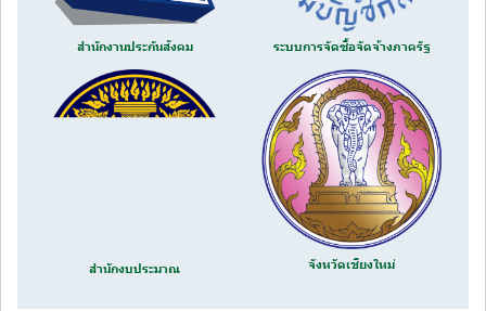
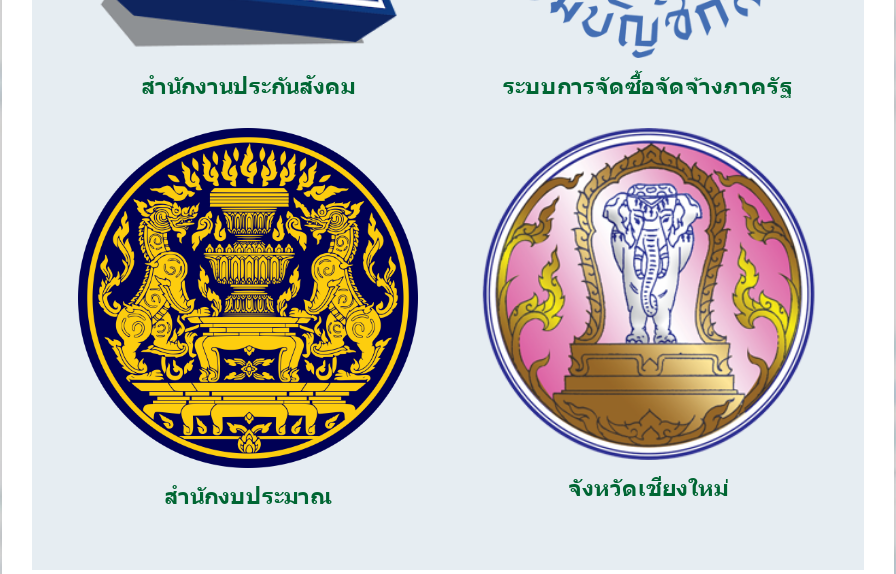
none -> [76,214,420,470] [image]

